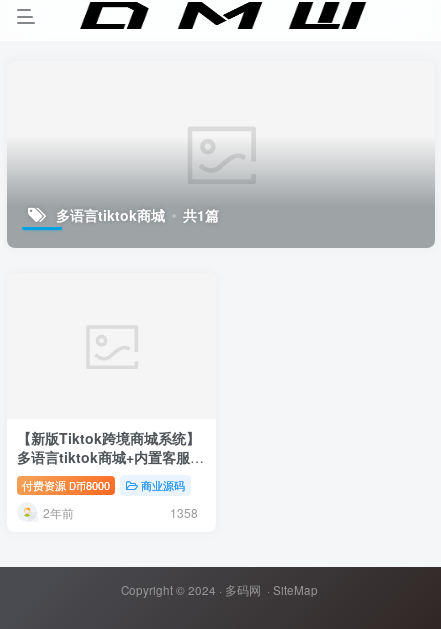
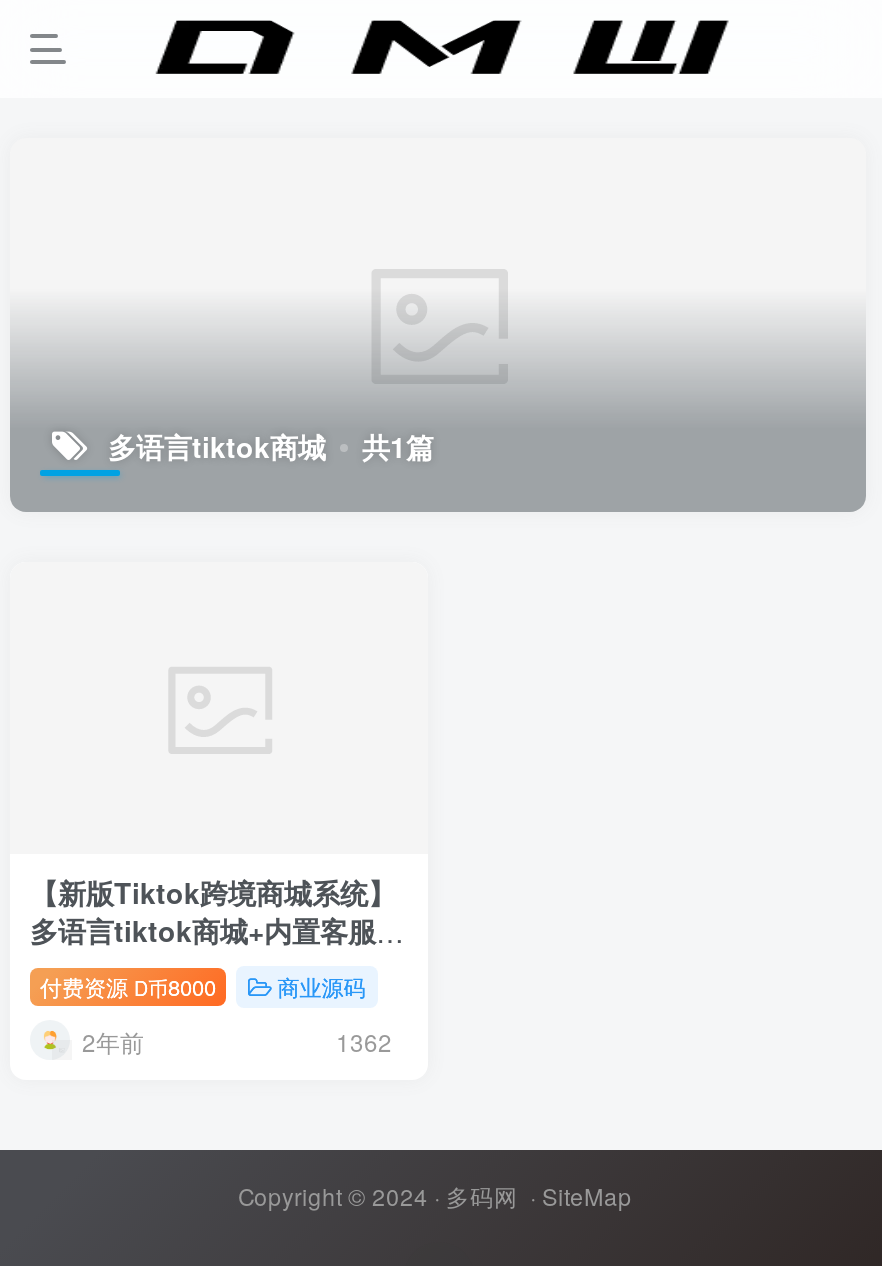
[170,504,198,521] 1358 -> [336,1025,392,1059] 1362

